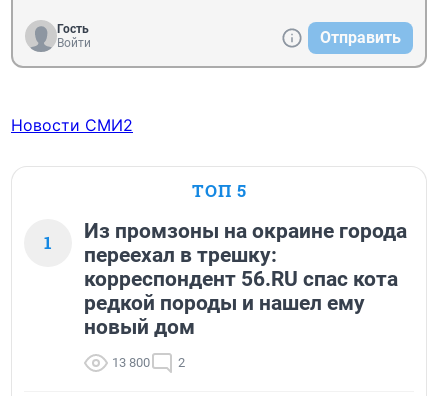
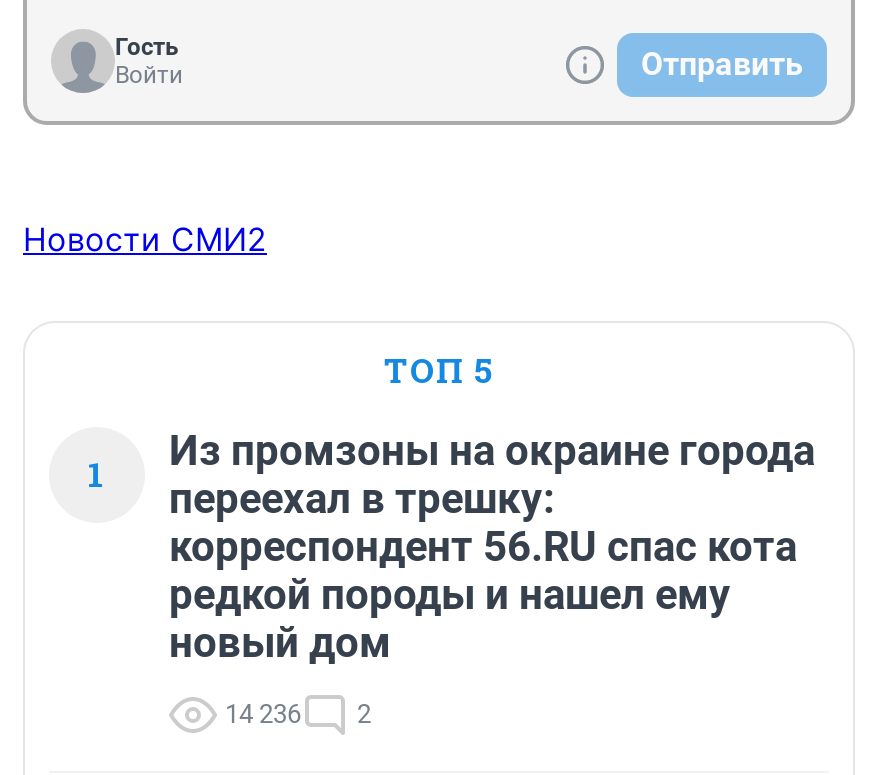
[112,355,185,370] 13 800 2 -> [225,699,371,729] 14 236 2

